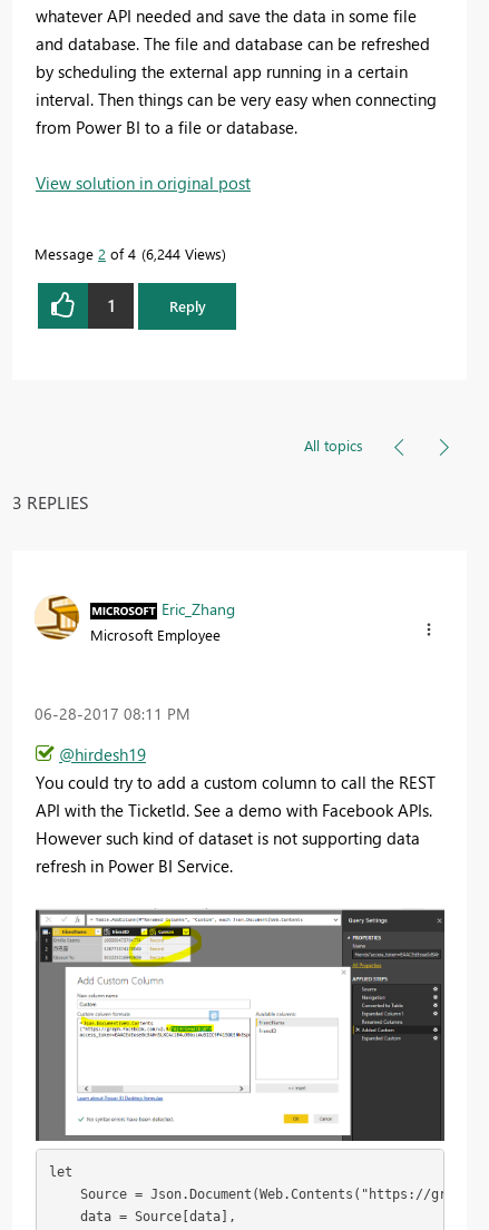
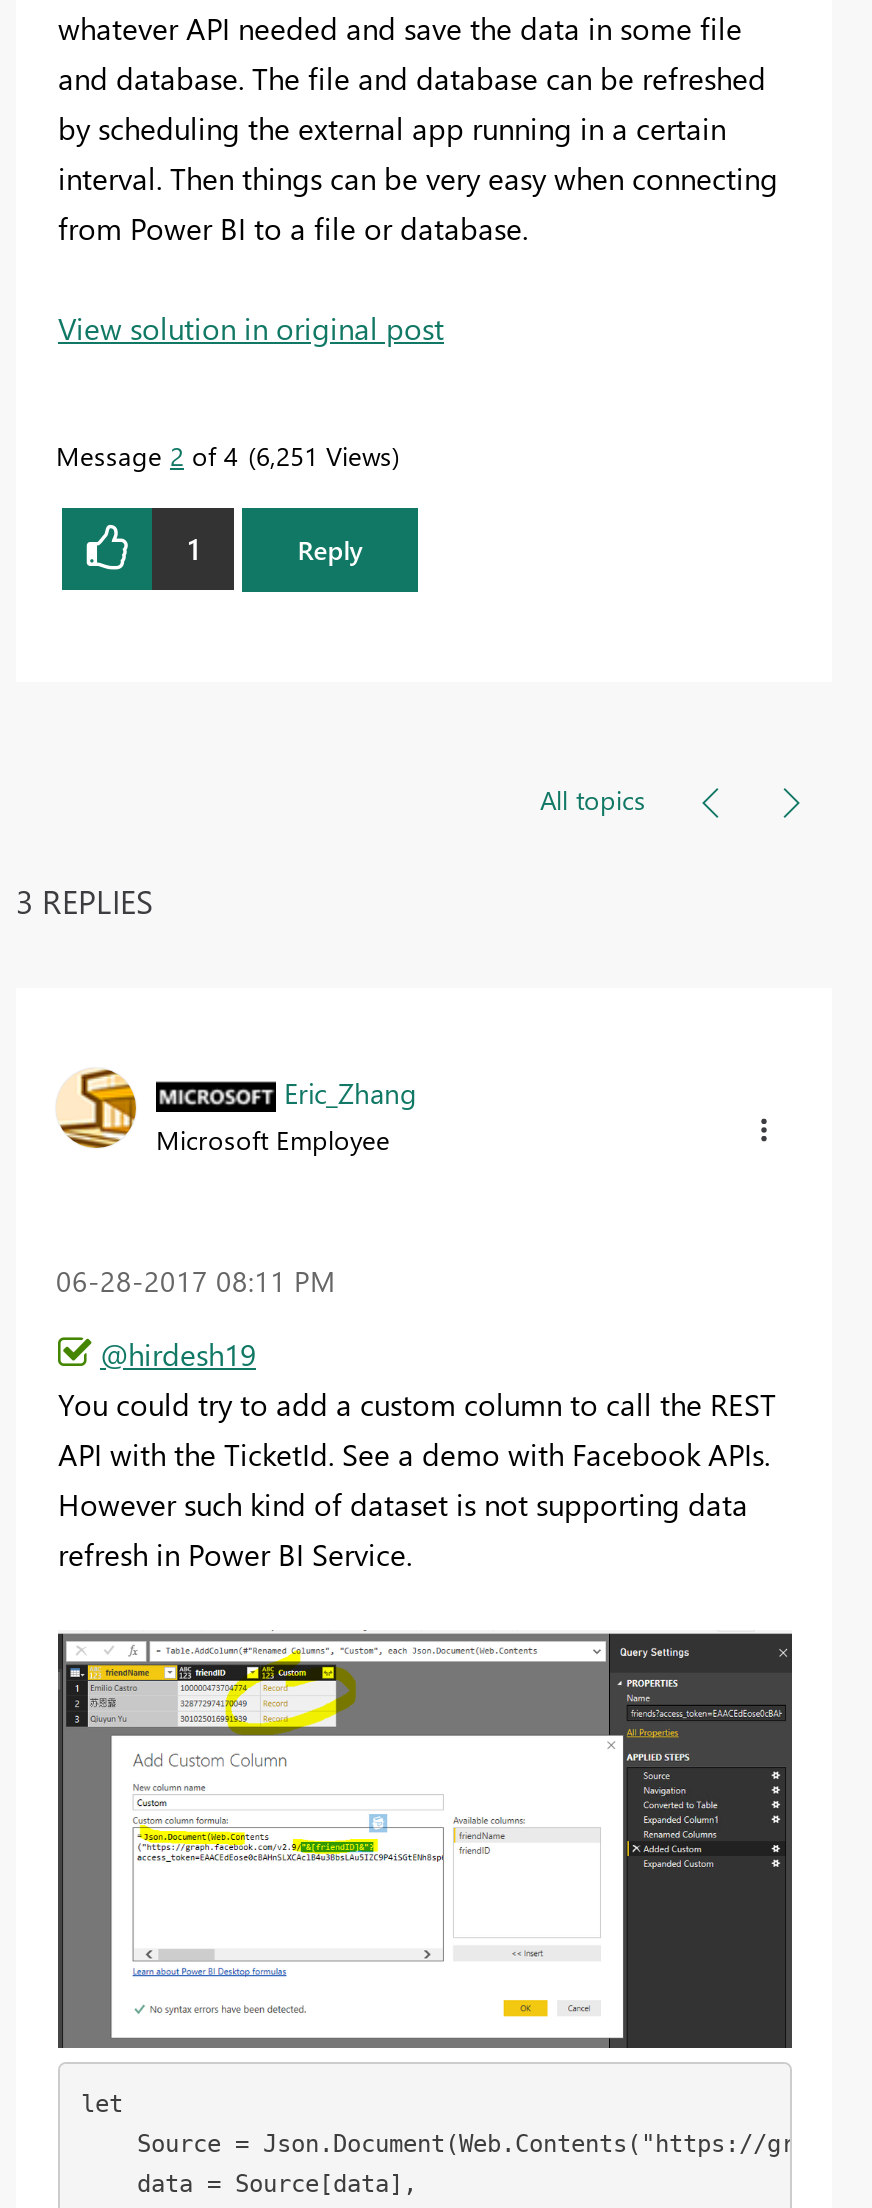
[35,244,222,263] Message 2 of 4 6,244 Views -> [56,437,392,471] Message 2 of 4 6,251 Views

